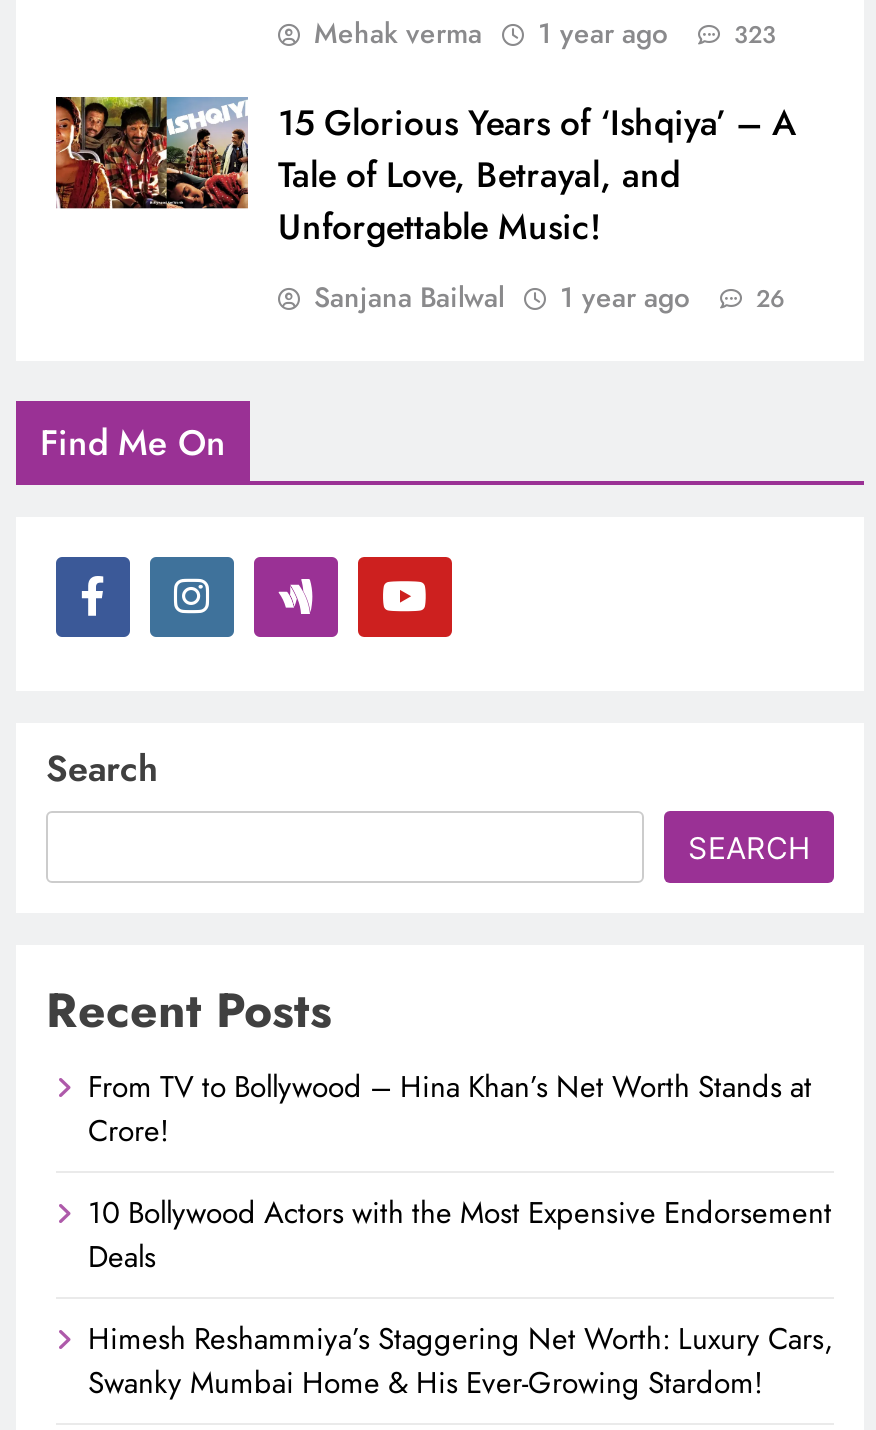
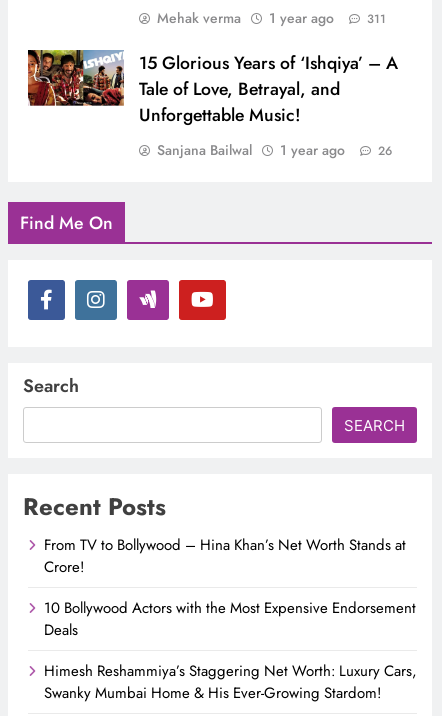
[314,14,776,54] Mehak verma 1 year ago 323 -> [157,8,386,28] Mehak verma 1 year ago 311

